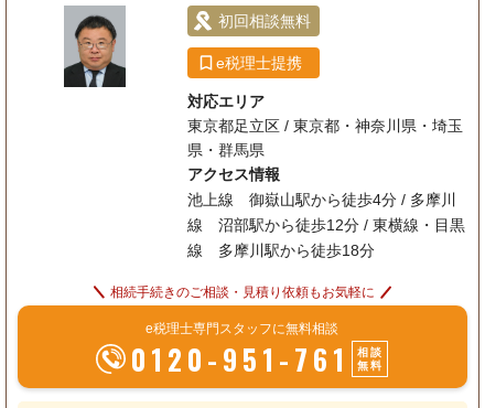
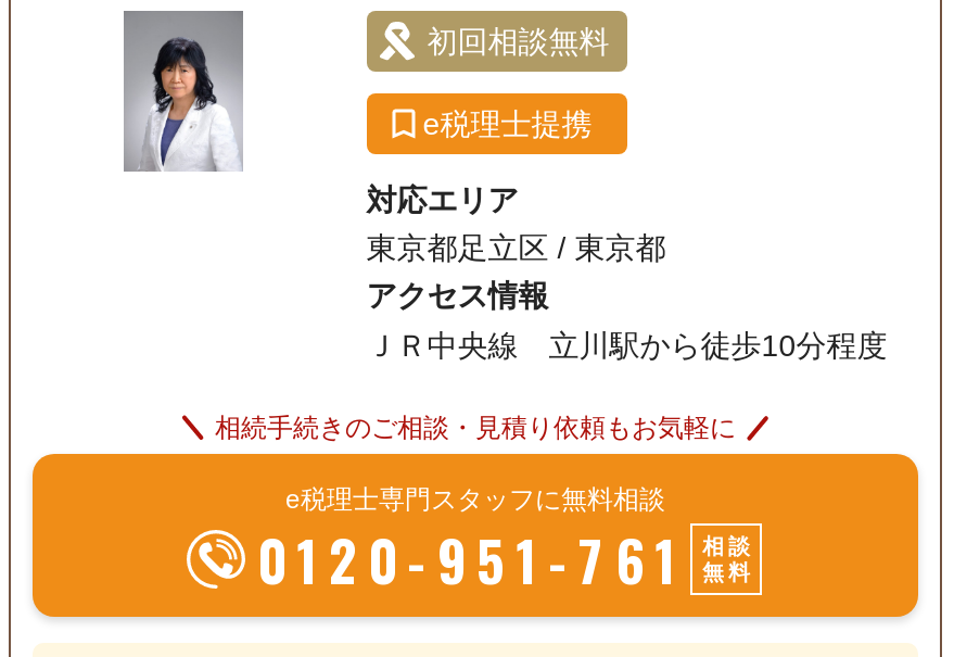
[64,8,127,88] [image] -> [126,13,245,172] [image]
[187,117,463,159] 東京都足立区 / 東京都・神奈川県・埼玉 | 県・群馬県 -> [366,231,666,265] 東京都足立区 / 東京都
[187,191,465,259] 池上線 御嶽山駅から徒歩4分 / 多摩川 | 線 沼部駅から徒歩12分 / 東横線・目黒 | 線 多摩川駅から徒歩18分 -> [366,328,887,363] ＪＲ中央線 立川駅から徒歩10分程度

